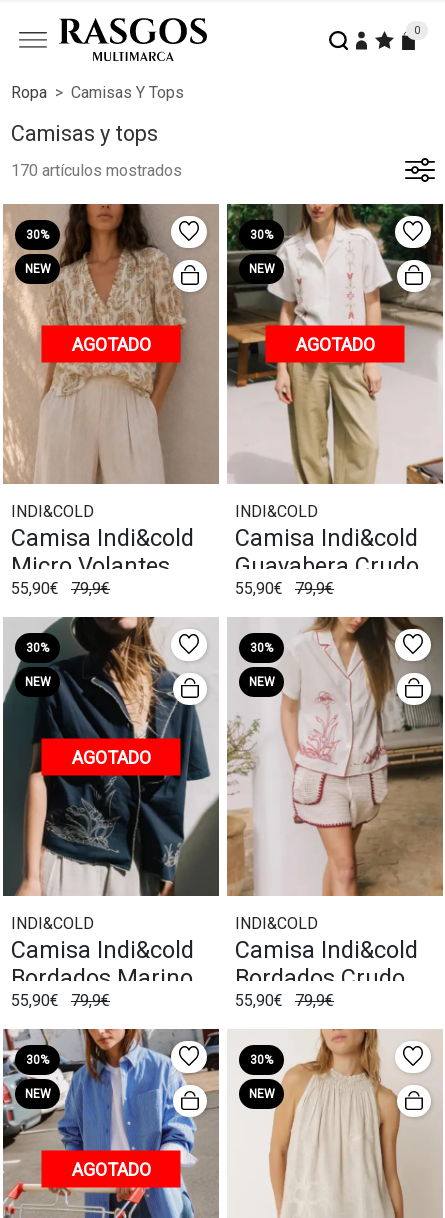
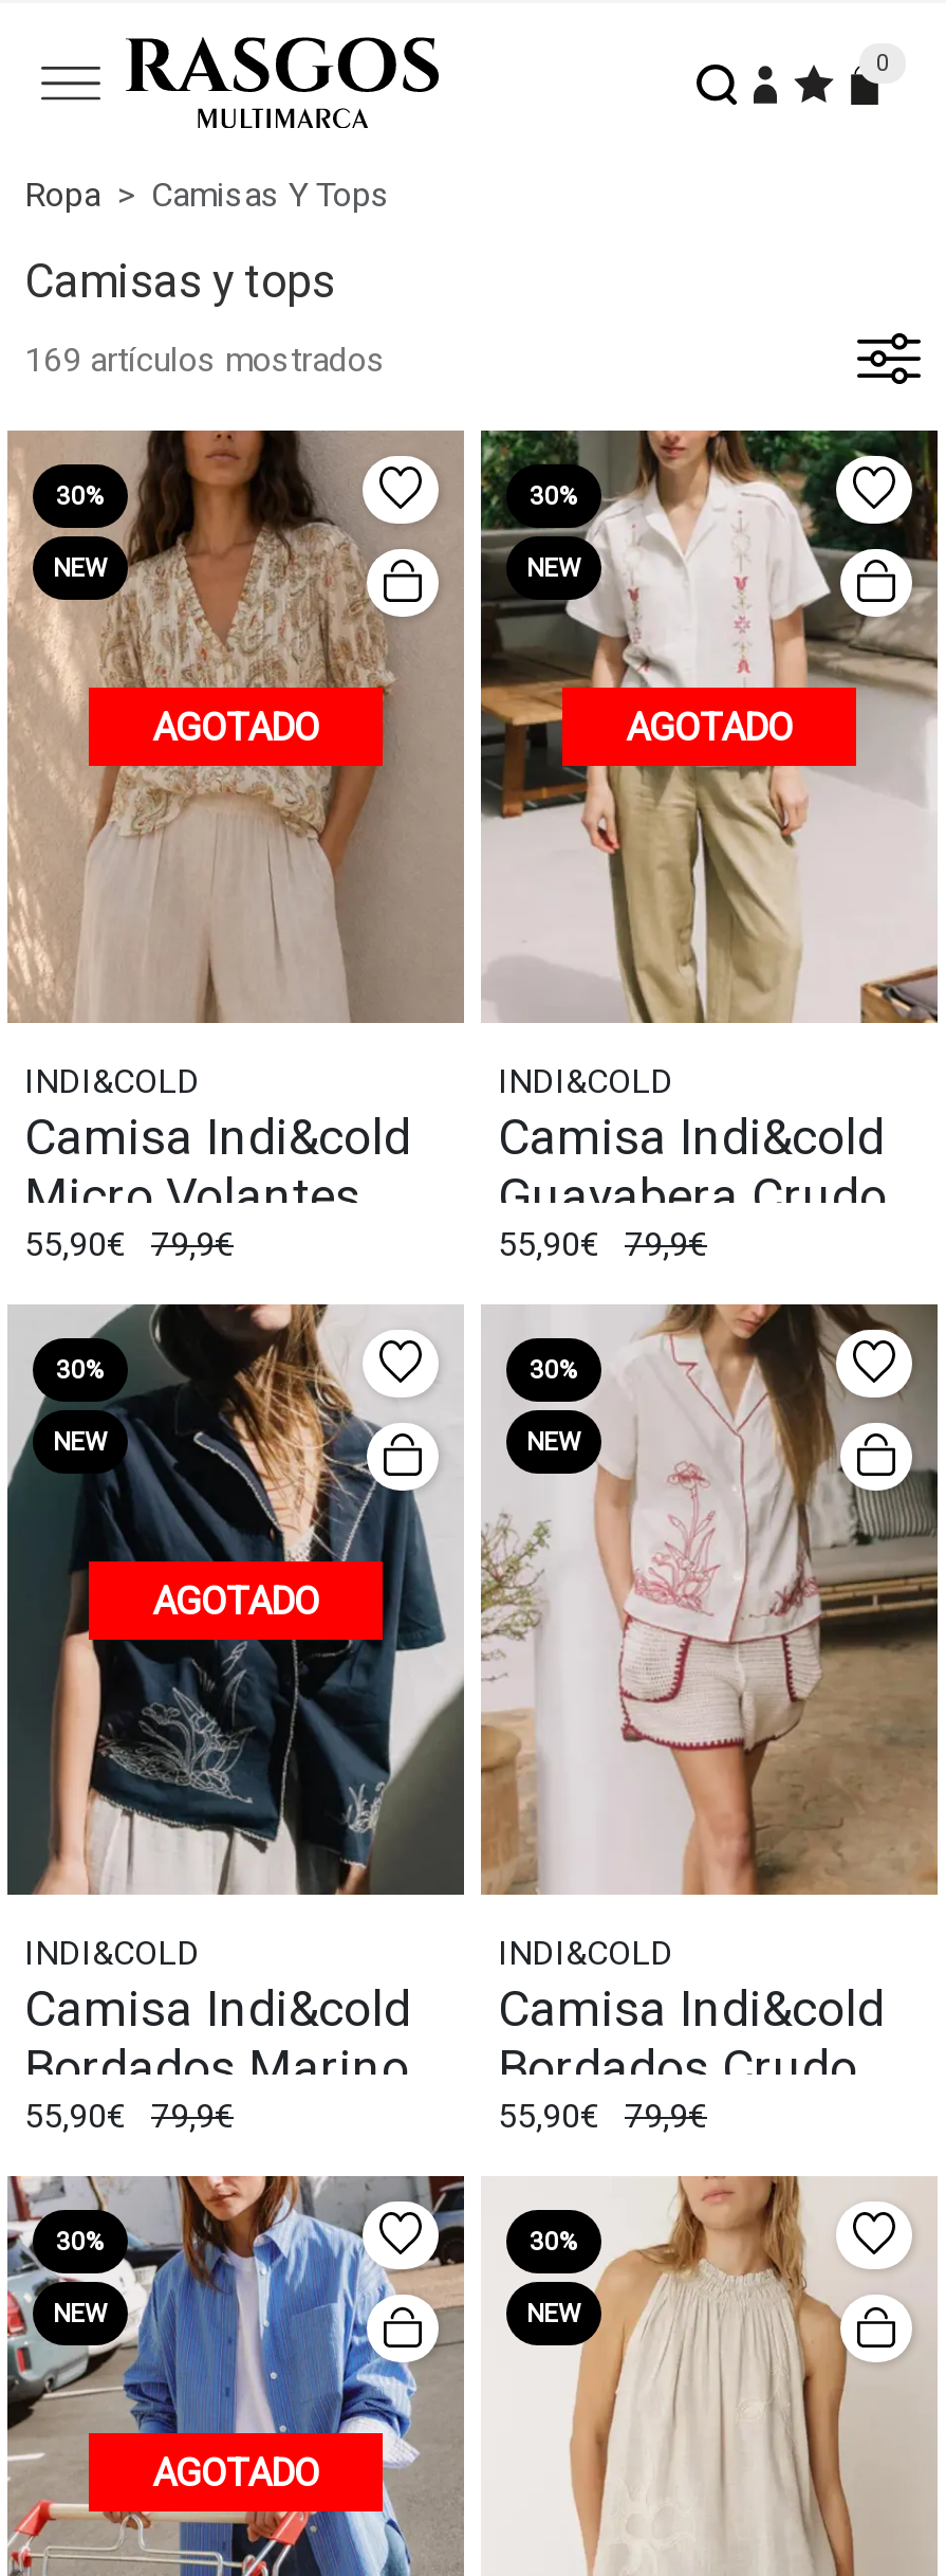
[11,161,182,180] 170 artículos mostrados -> [24,340,386,380] 169 artículos mostrados

